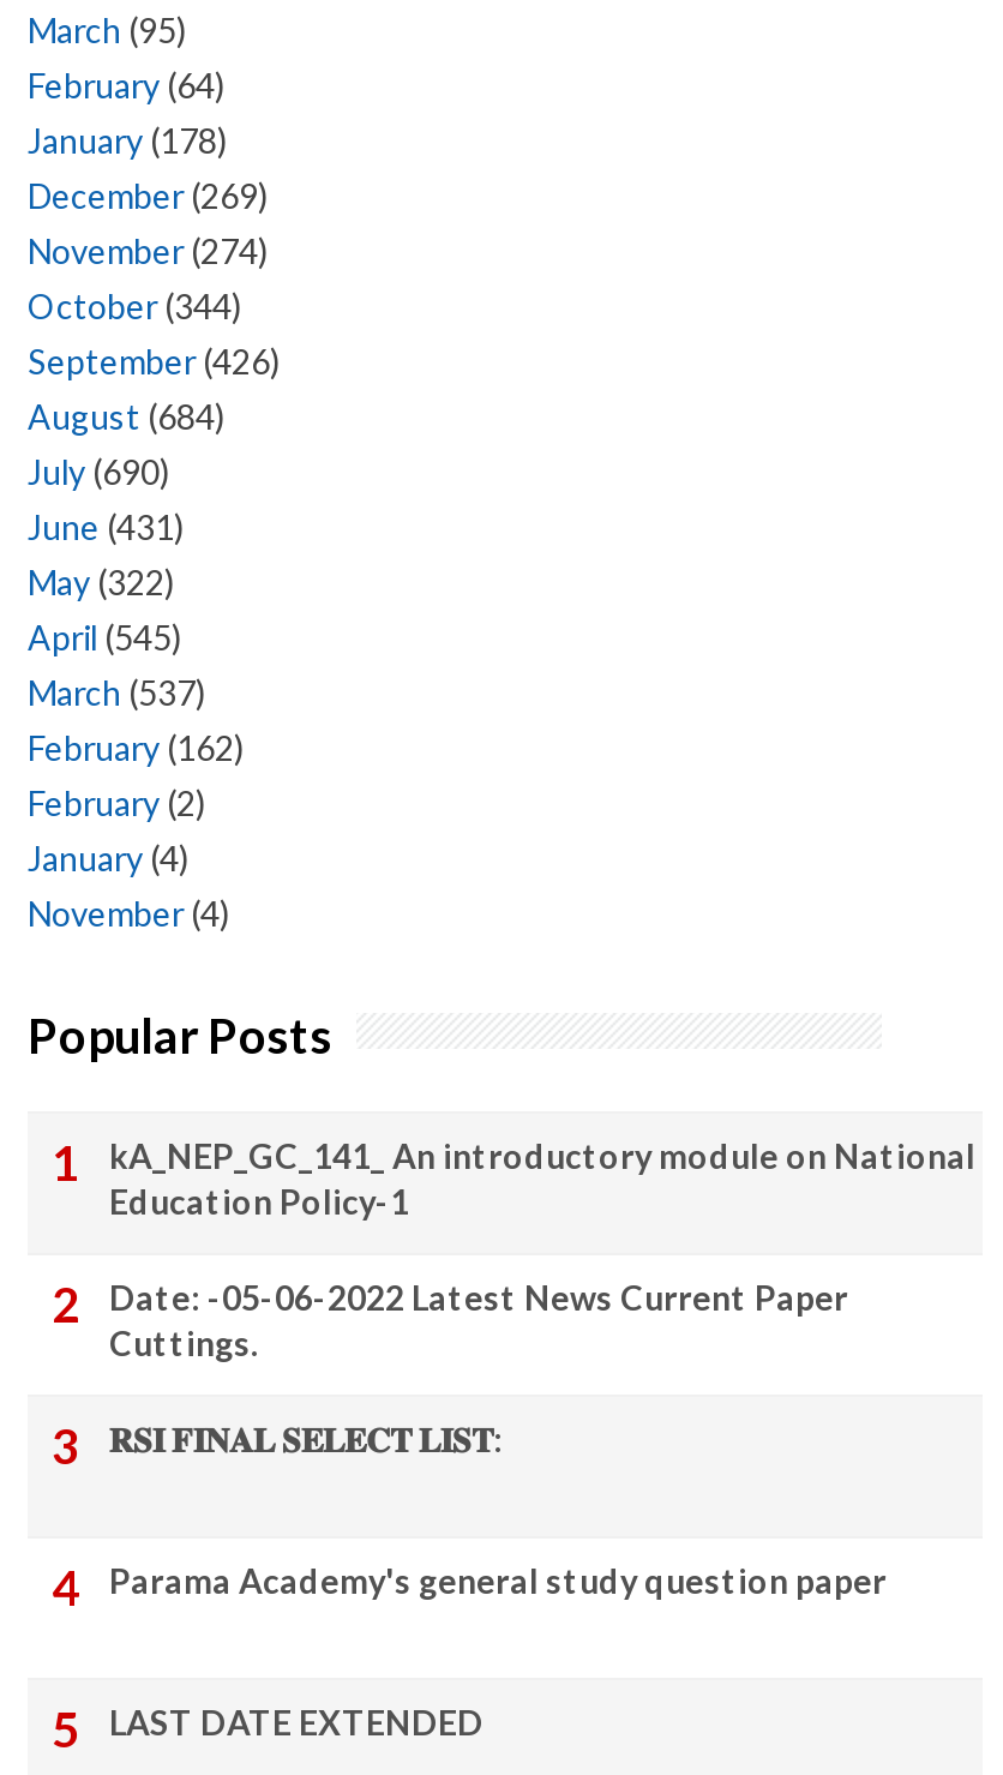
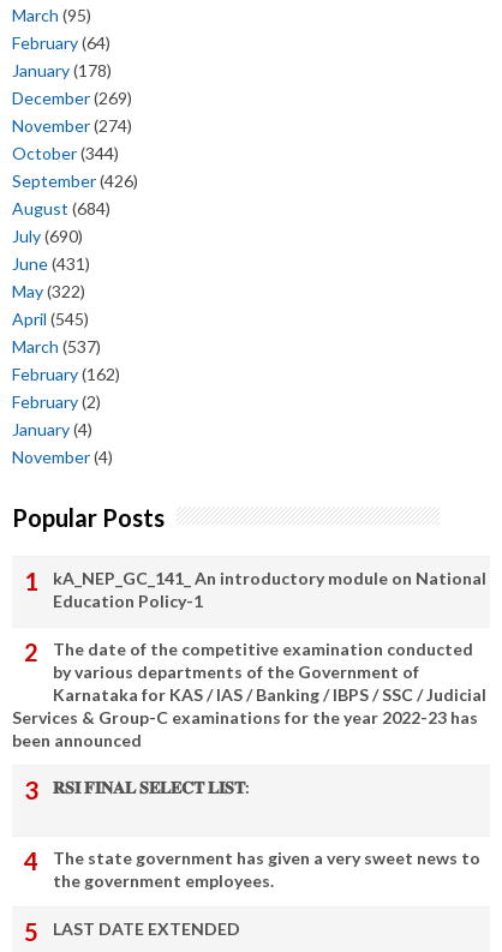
[109,1276,848,1363] Date: -05-06-2022 Latest News Current Paper | Cuttings. -> [12,638,486,750] The date of the competitive examination conducted | by various departments of the Government of | Karnataka for KAS / IAS / Banking / IBPS / SSC / Judicial | Services & Group-C examinations for the year 2022-23 has | been announced
[109,1560,887,1601] Parama Academy's general study question paper -> [53,847,480,891] The state government has given a very sweet news to | the government employees.

